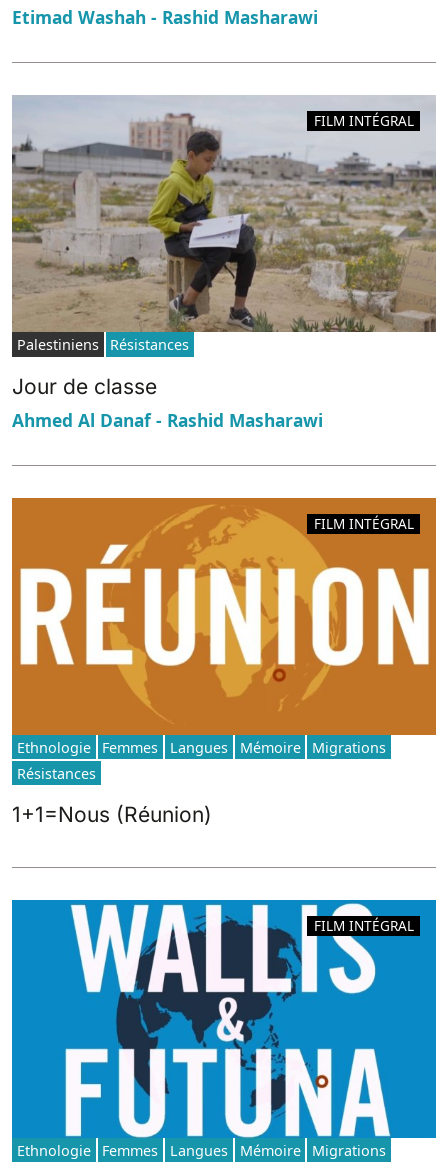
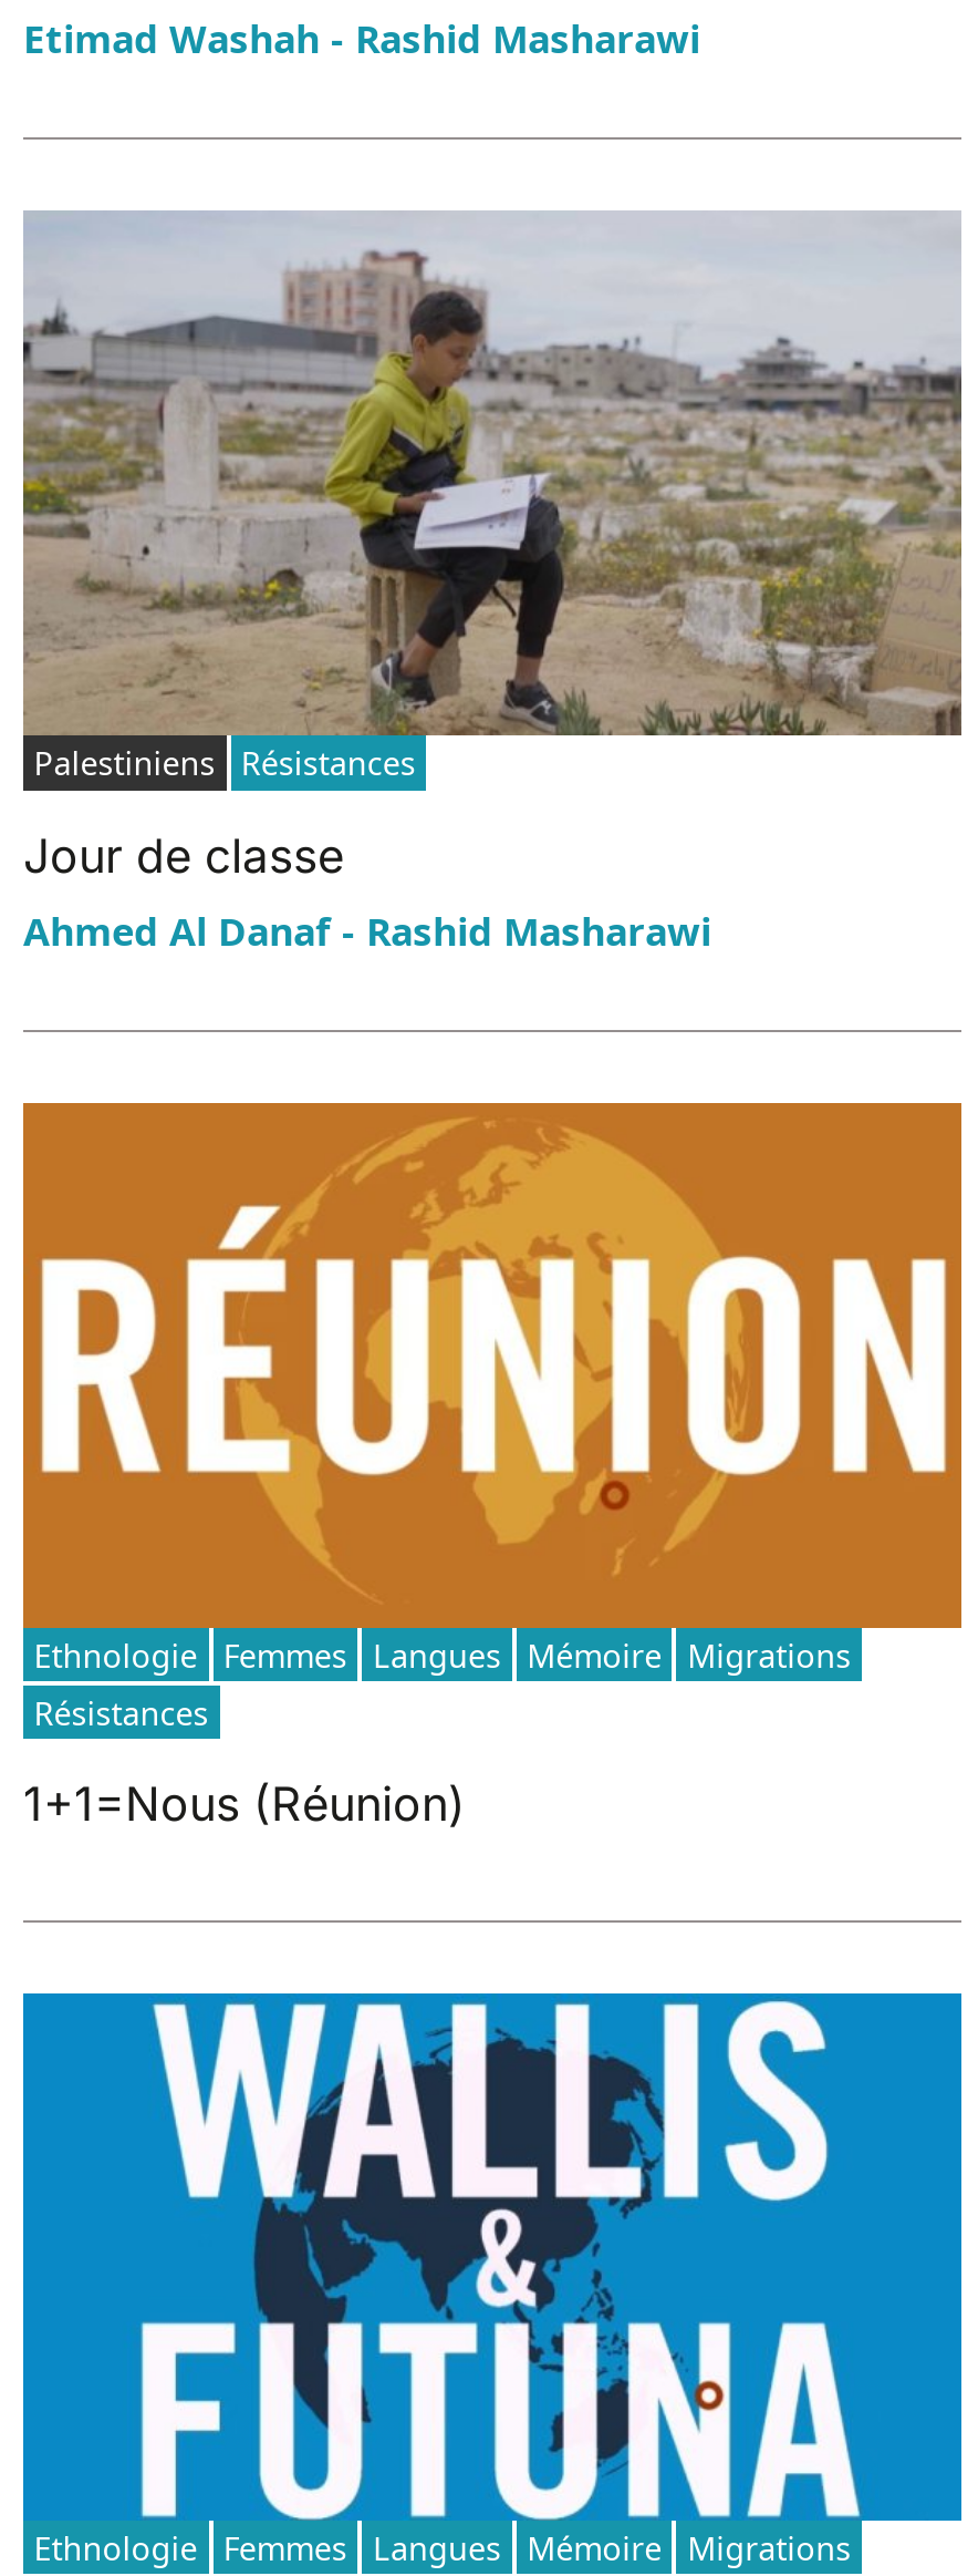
[314,111,414,130] FILM INTÉGRAL -> none
[314,514,414,533] FILM INTÉGRAL -> none
[314,916,414,935] FILM INTÉGRAL -> none

